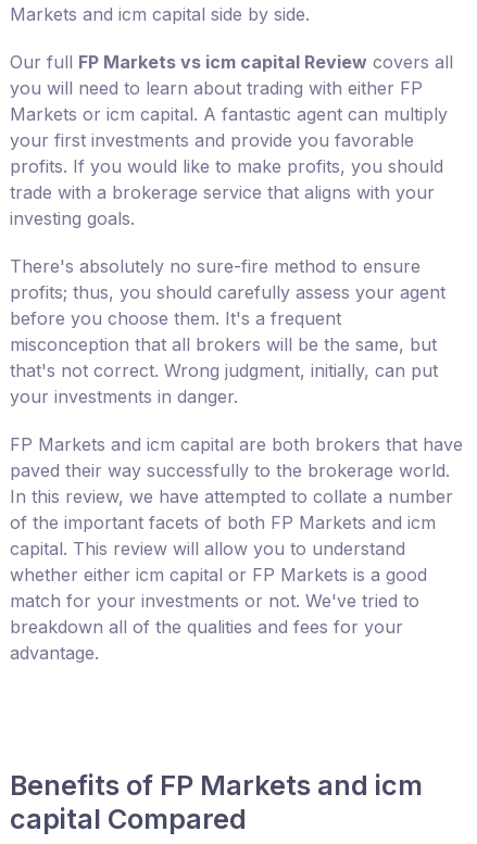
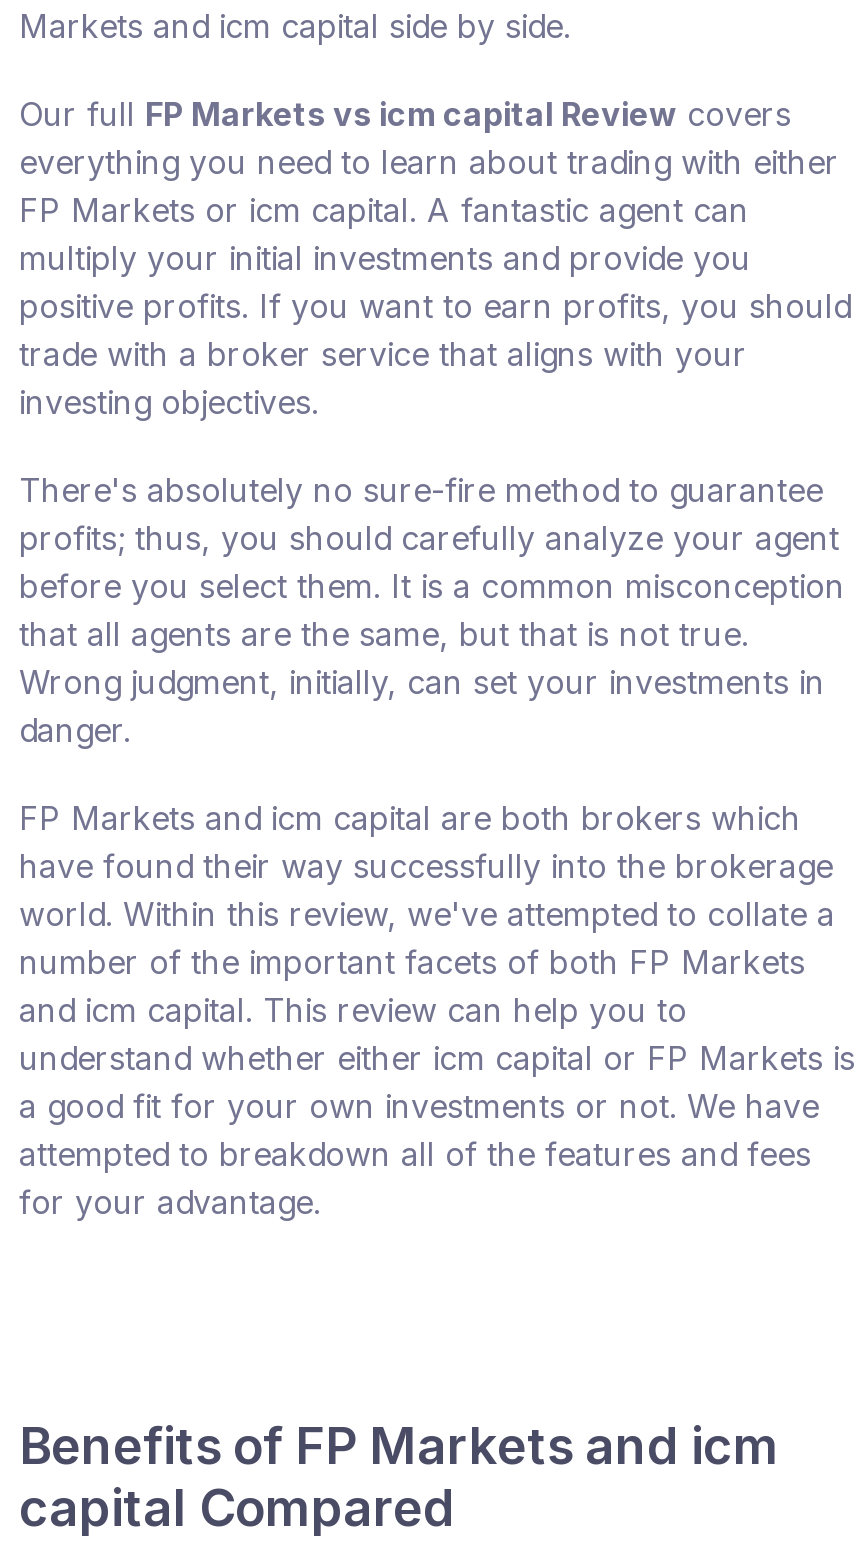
[10,51,453,230] Our full FP Markets vs icm capital Review covers all | you will need to learn about trading with either FP | Markets or icm capital. A fantastic agent can multiply | your first investments and provide you favorable | profits. If you would like to make profits, you should | trade with a brokerage service that aligns with your | investing goals. -> [19,95,851,423] Our full FP Markets vs icm capital Review covers | everything you need to learn about trading with either | FP Markets or icm capital. A fantastic agent can | multiply your initial investments and provide you | positive profits. If you want to earn profits, you should | trade with a broker service that aligns with your | investing objectives.
[10,256,445,408] There's absolutely no sure-fire method to ensure | profits; thus, you should carefully assess your agent | before you choose them. It's a frequent | misconception that all brokers will be the same, but | that's not correct. Wrong judgment, initially, can put | your investments in danger. -> [19,471,845,751] There's absolutely no sure-fire method to guarantee | profits; thus, you should carefully analyze your agent | before you select them. It is a common misconception | that all agents are the same, but that is not true. | Wrong judgment, initially, can set your investments in | danger.
[10,434,463,664] FP Markets and icm capital are both brokers that have | paved their way successfully to the brokerage world. | In this review, we have attempted to collate a number | of the important facets of both FP Markets and icm | capital. This review will allow you to understand | whether either icm capital or FP Markets is a good | match for your investments or not. We've tried to | breakdown all of the qualities and fees for your | advantage. -> [19,799,855,1223] FP Markets and icm capital are both brokers which | have found their way successfully into the brokerage | world. Within this review, we've attempted to collate a | number of the important facets of both FP Markets | and icm capital. This review can help you to | understand whether either icm capital or FP Markets is | a good fit for your own investments or not. We have | attempted to breakdown all of the features and fees | for your advantage.

